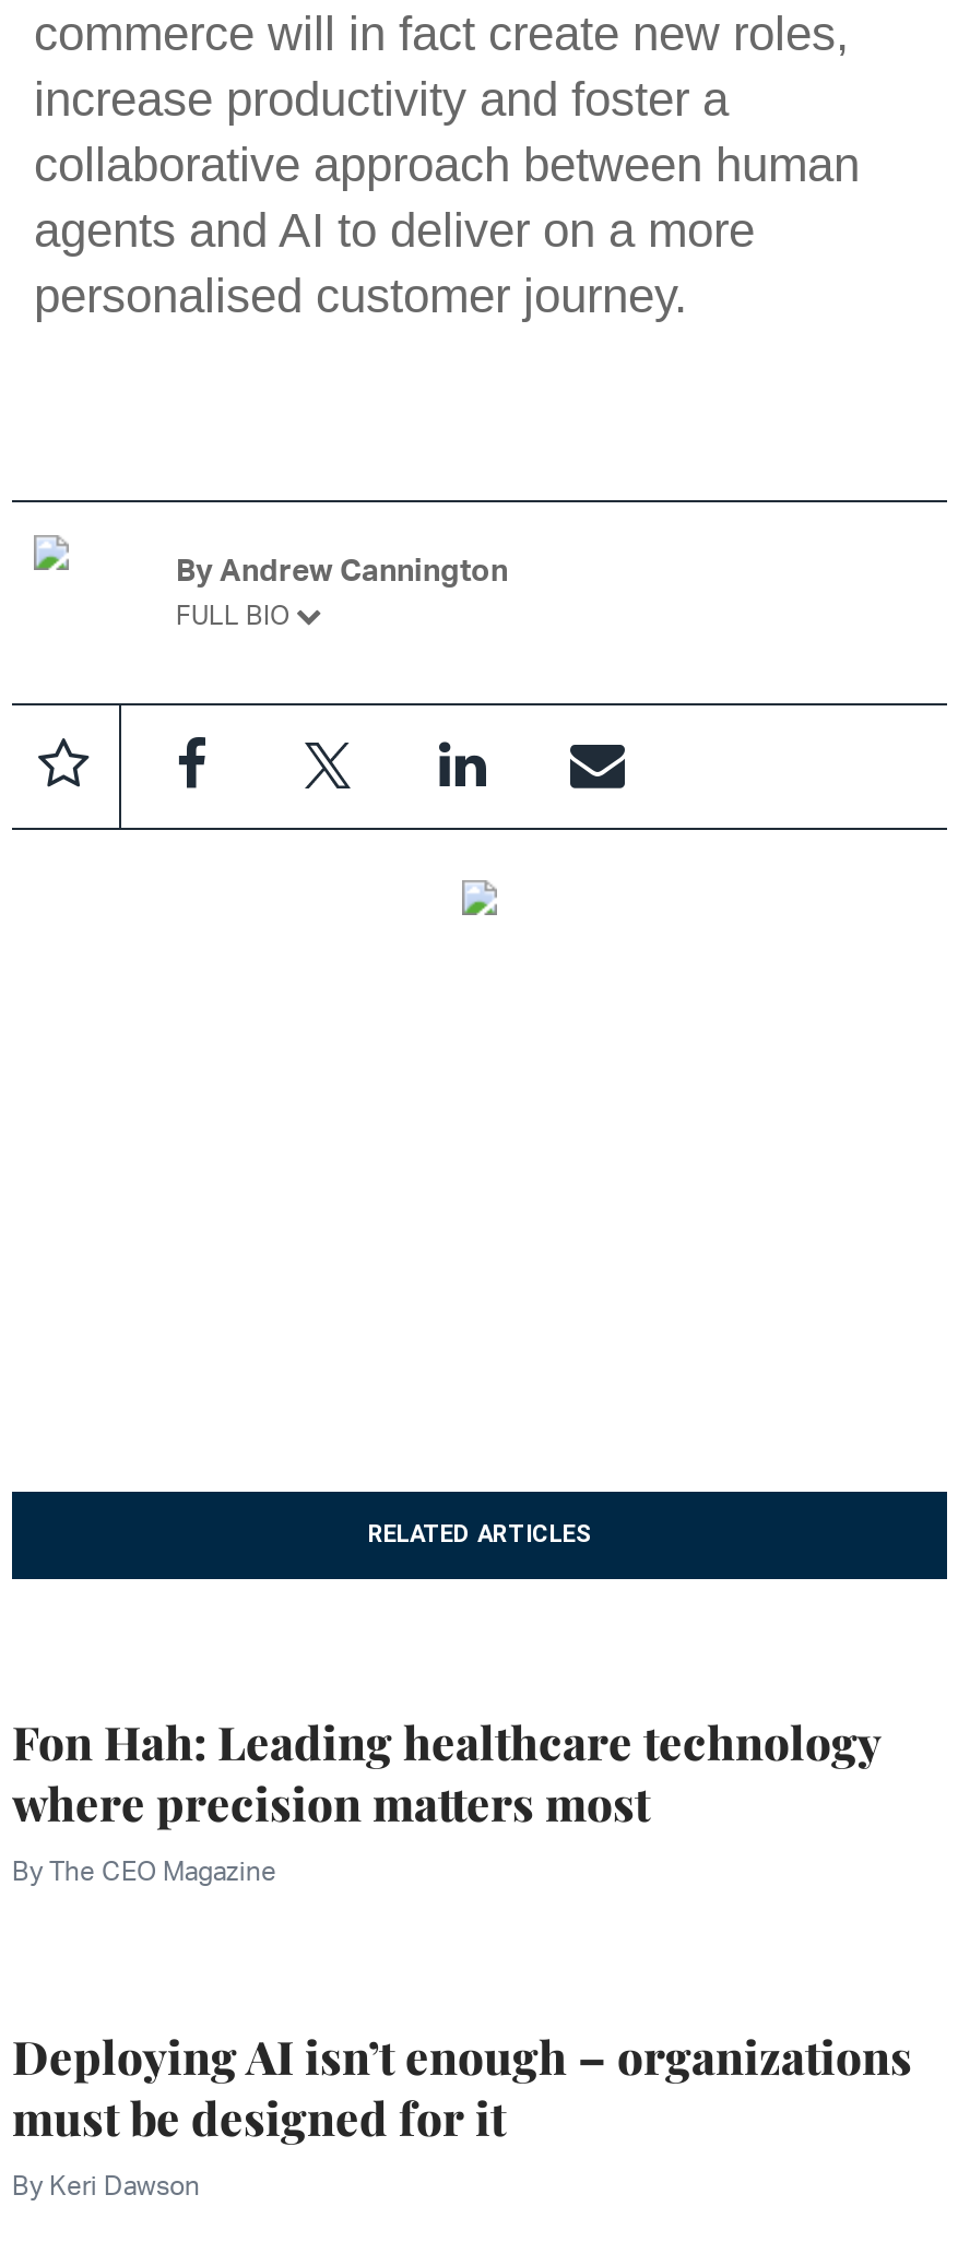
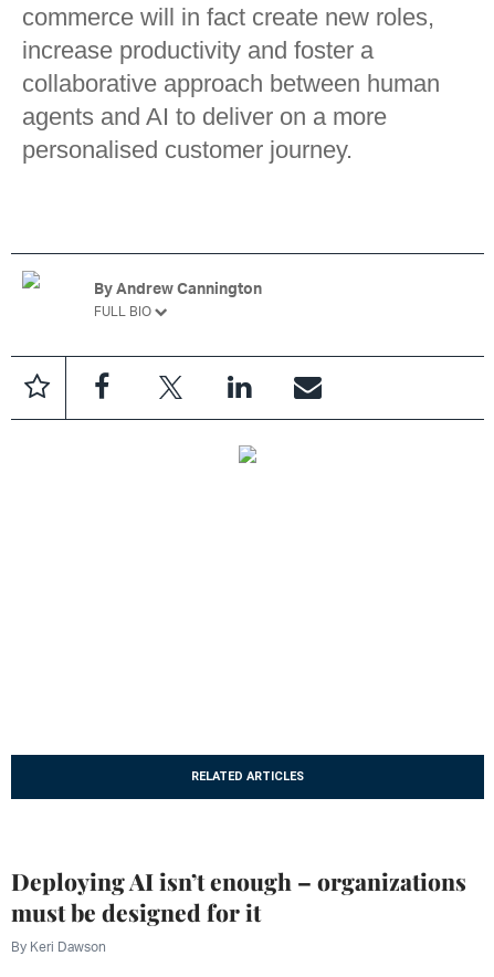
[12,1710,879,1886] Fon Hah: Leading healthcare technology | where precision matters most | By The CEO Magazine -> none

